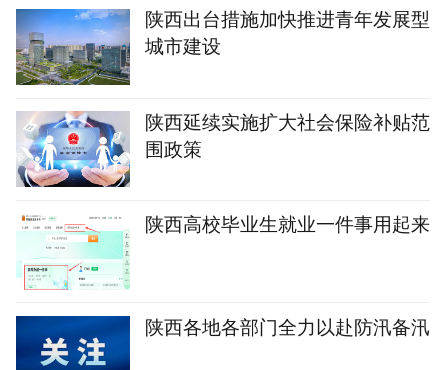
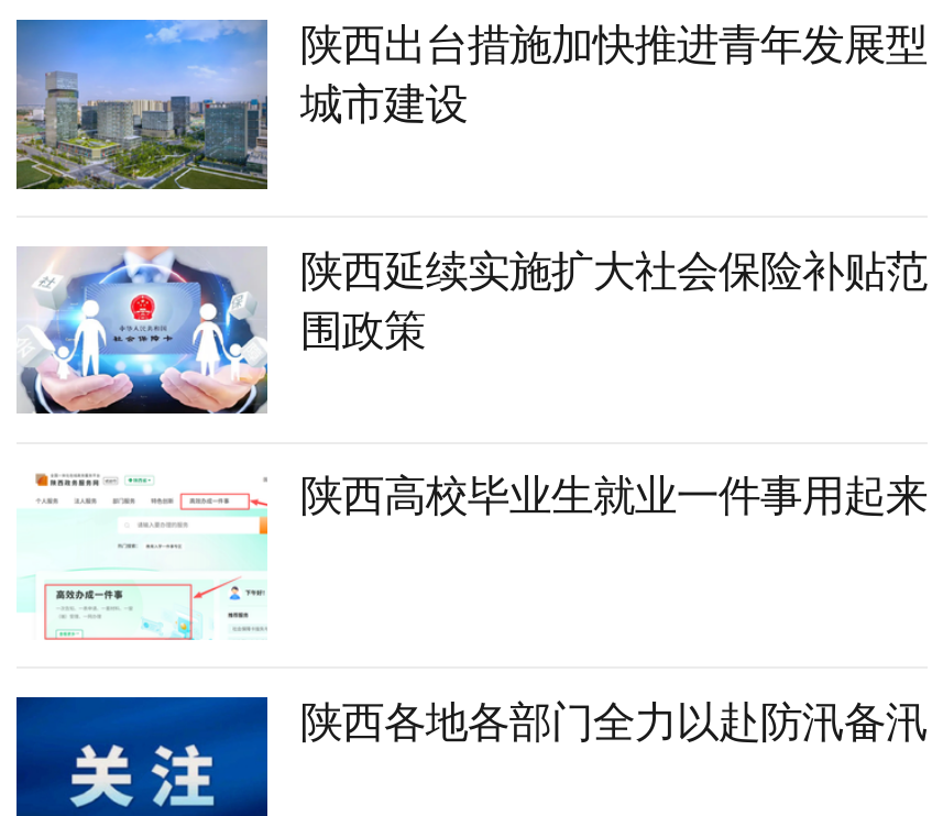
[21,215,130,290] [image] -> [30,473,270,640] [image]

